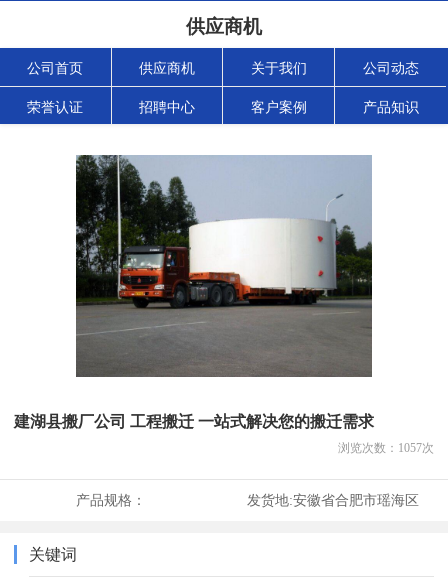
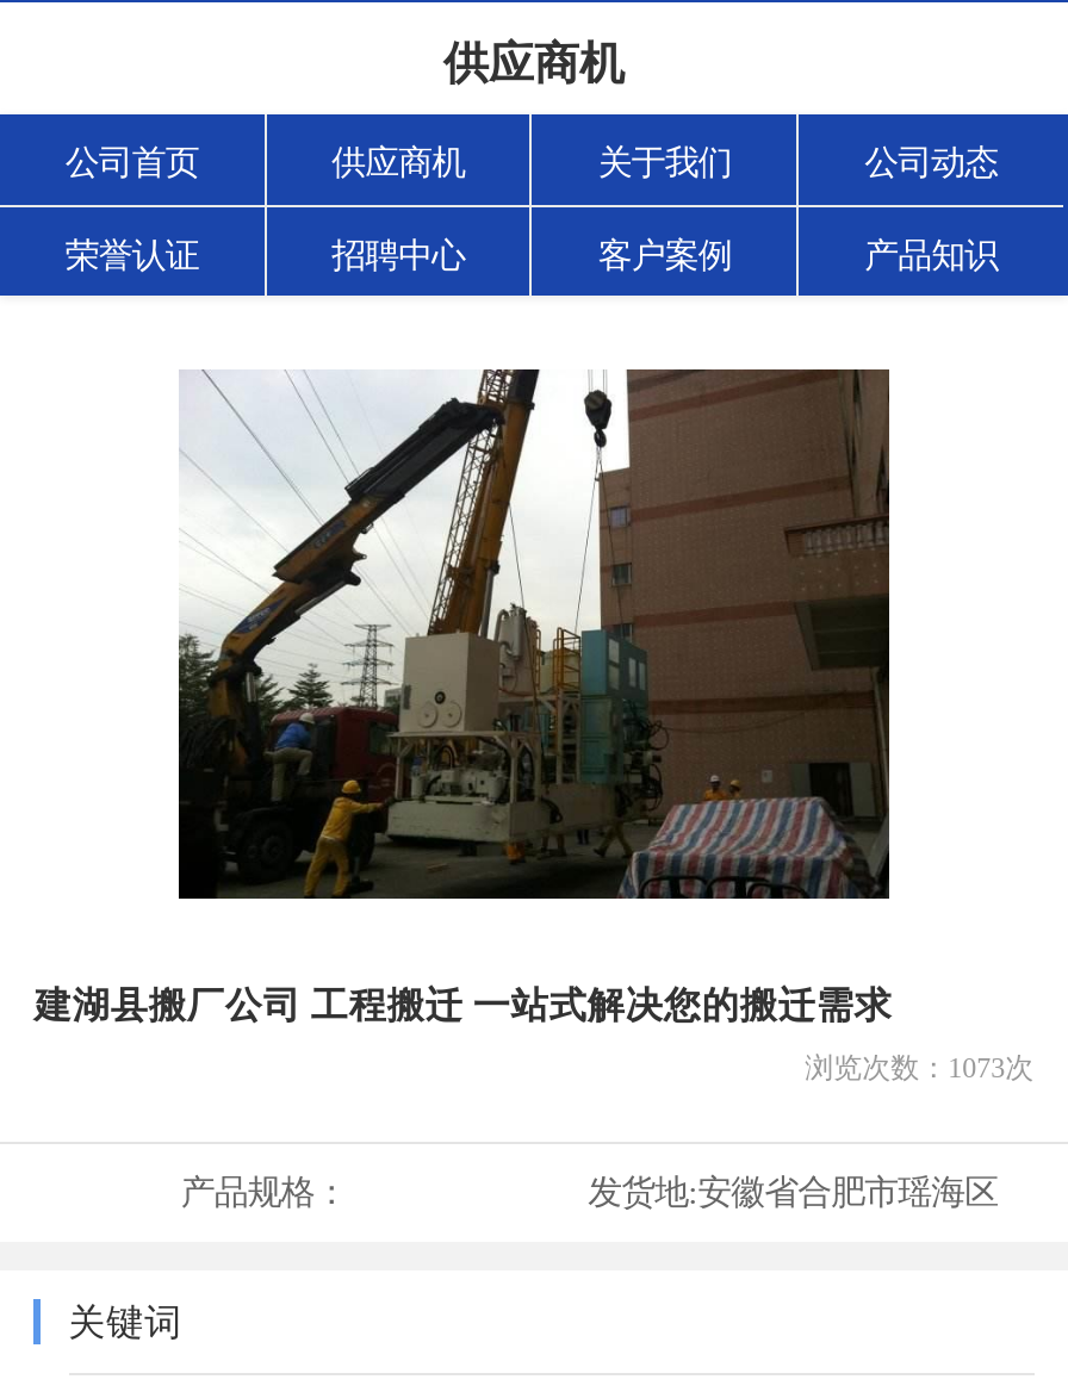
[75,154,373,378] [image] -> [176,367,892,901] [image]
[338,441,434,455] 浏览次数：1057次 -> [805,1051,1034,1085] 浏览次数：1073次

